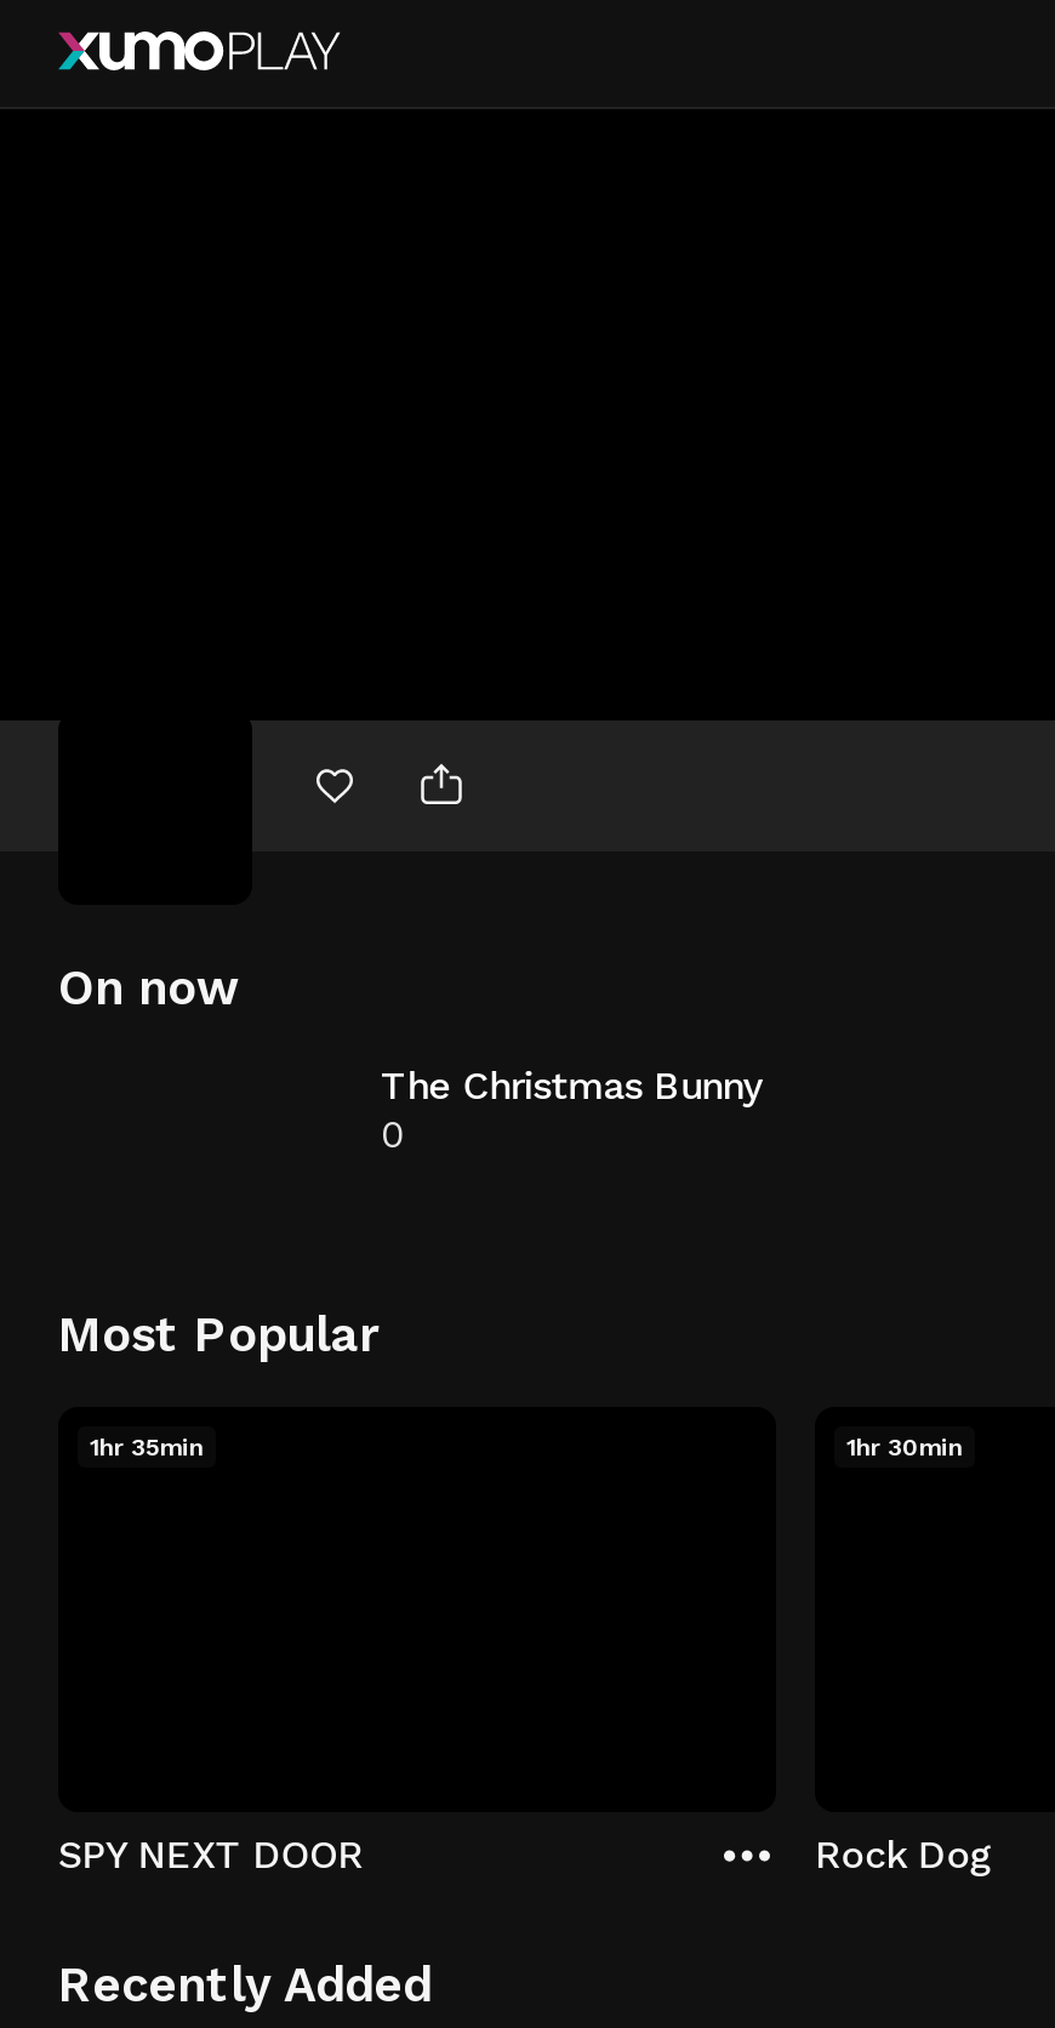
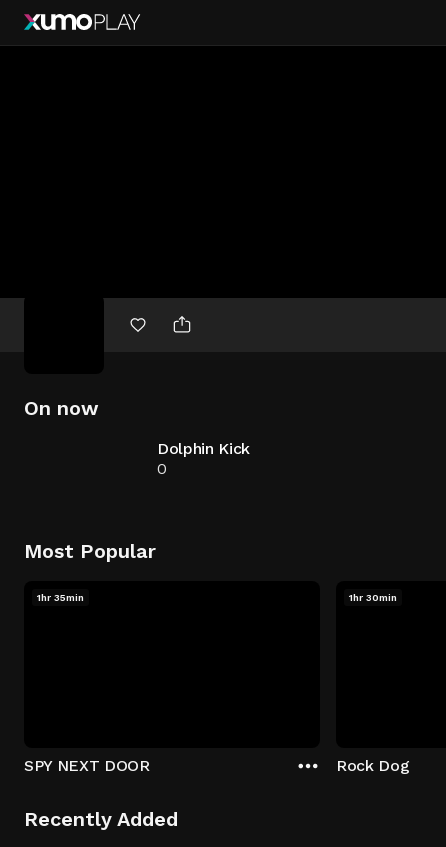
[381,1063,761,1109] The Christmas Bunny -> [157,439,250,458] Dolphin Kick

